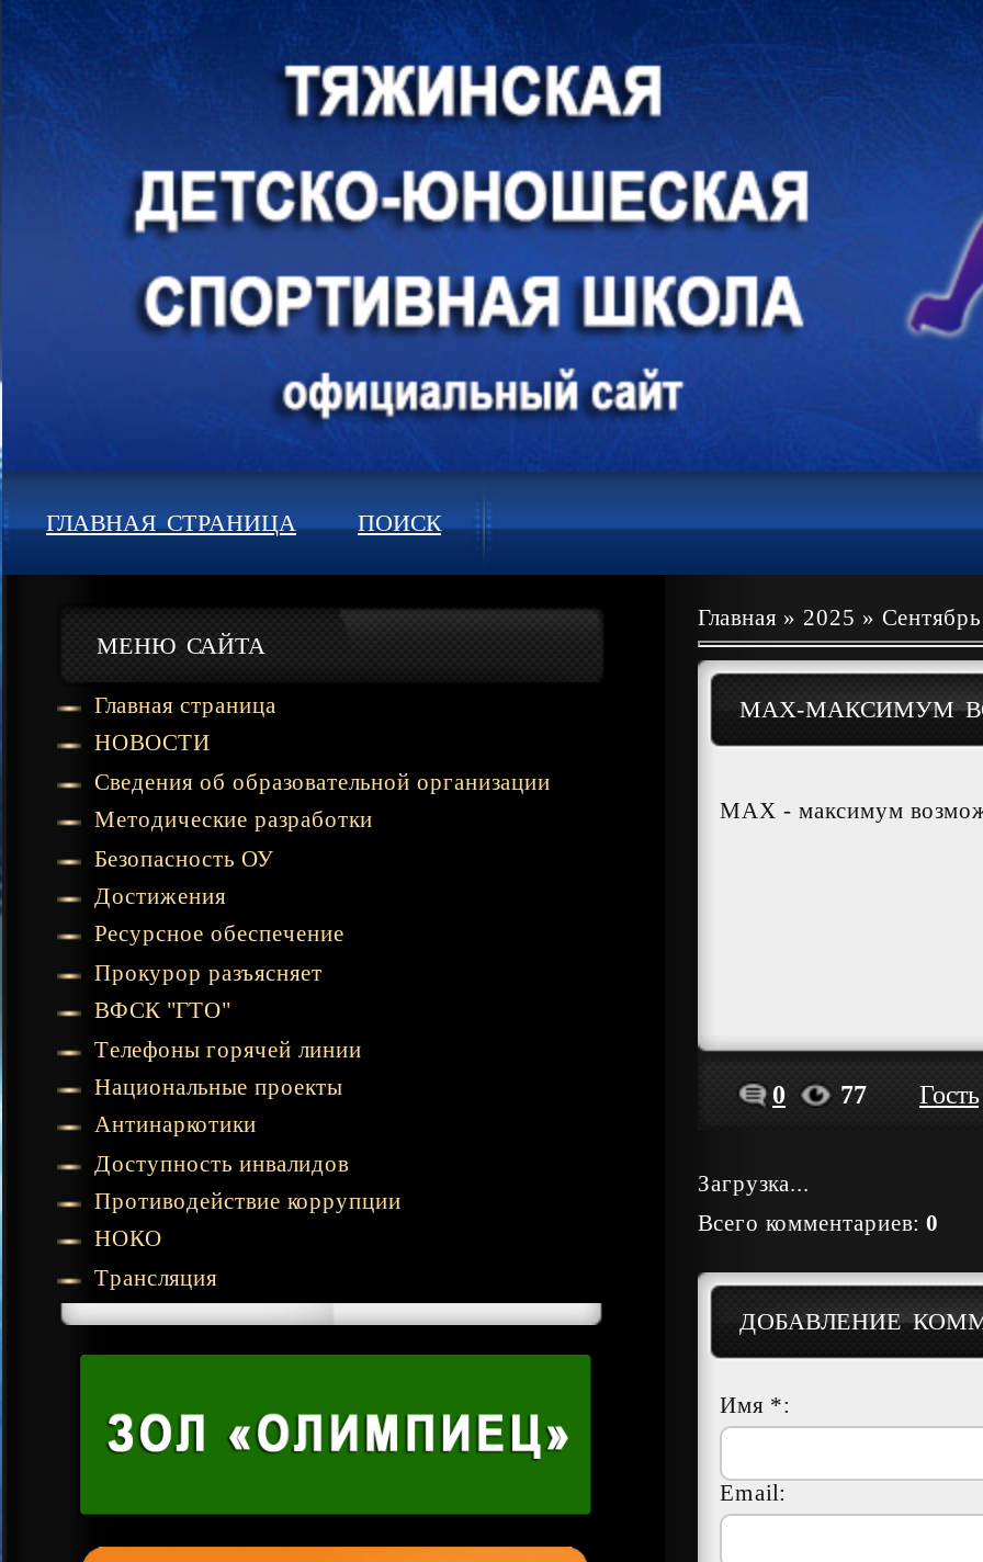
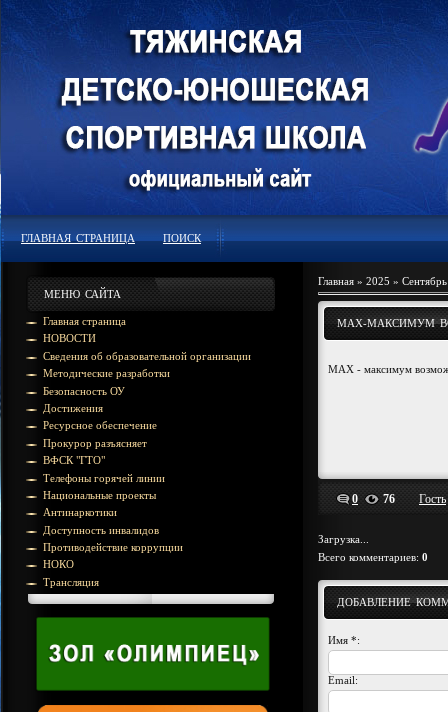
[772,1079,979,1109] 0 77 Гость -> [352,492,446,506] 0 76 Гость

